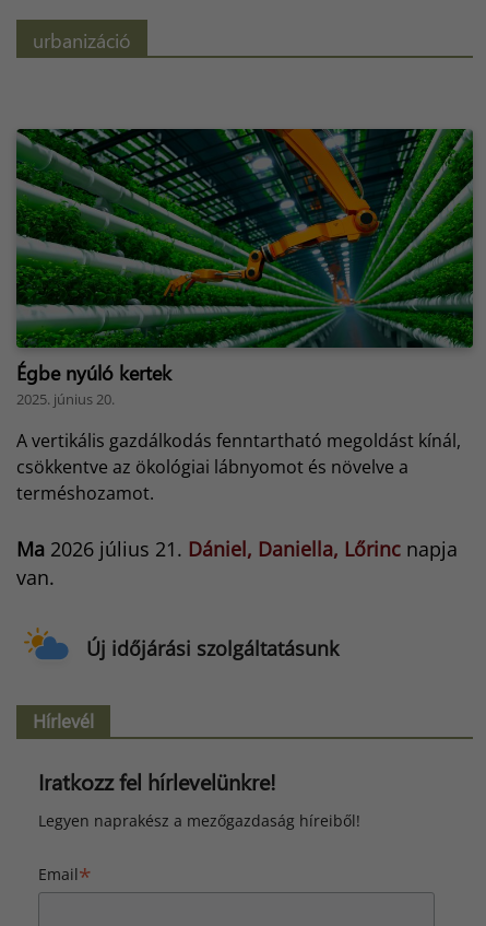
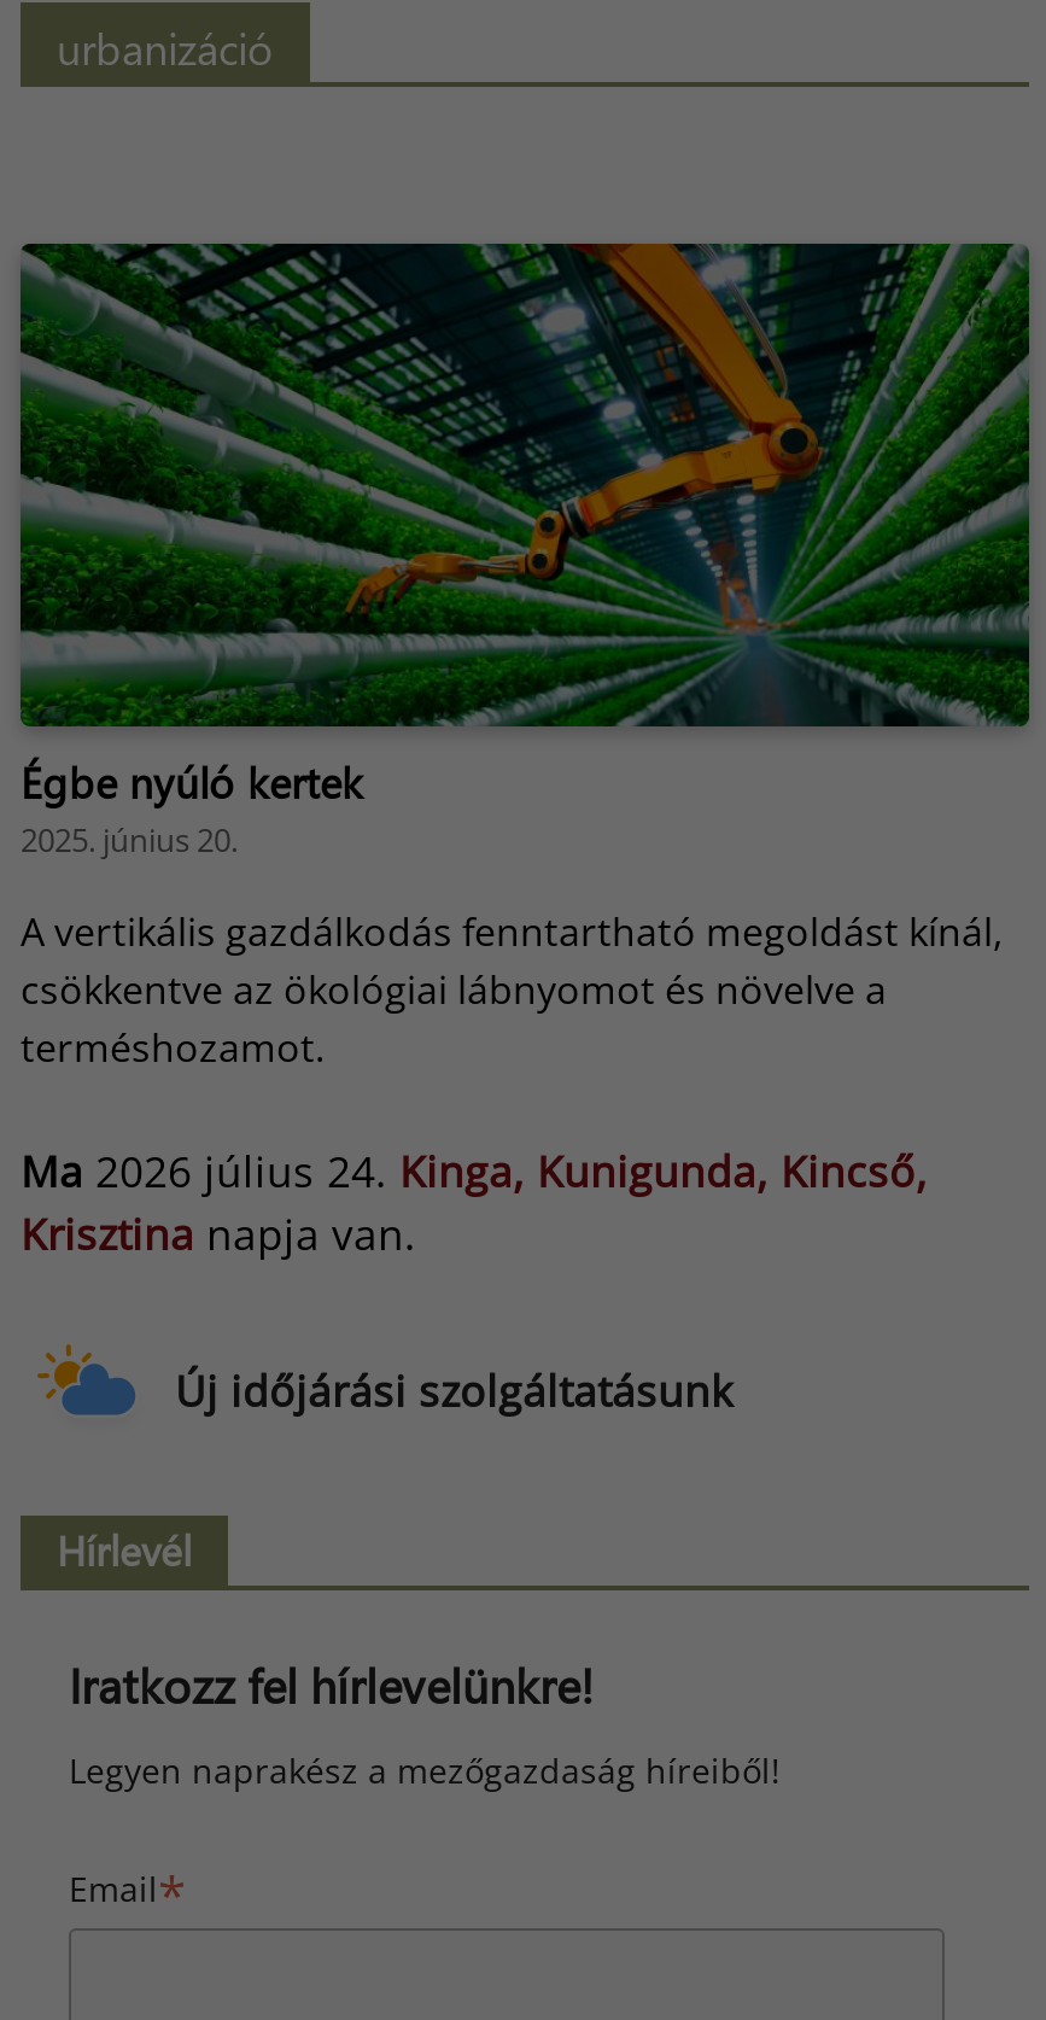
[16,536,458,591] Ma 2026 július 21. Dániel, Daniella, Lőrinc napja | van. -> [21,1142,928,1263] Ma 2026 július 24. Kinga, Kunigunda, Kincső, | Krisztina napja van.

